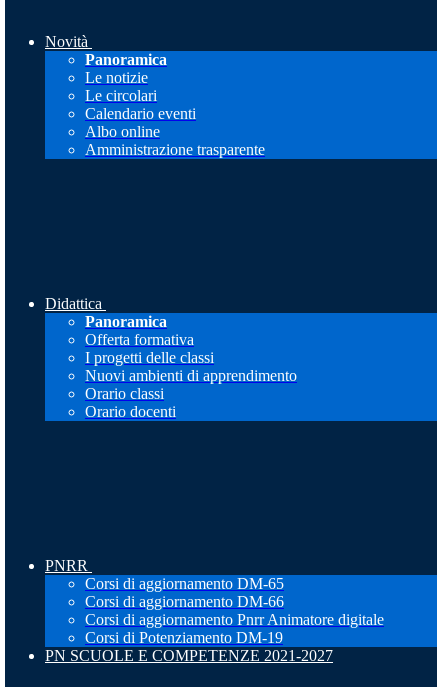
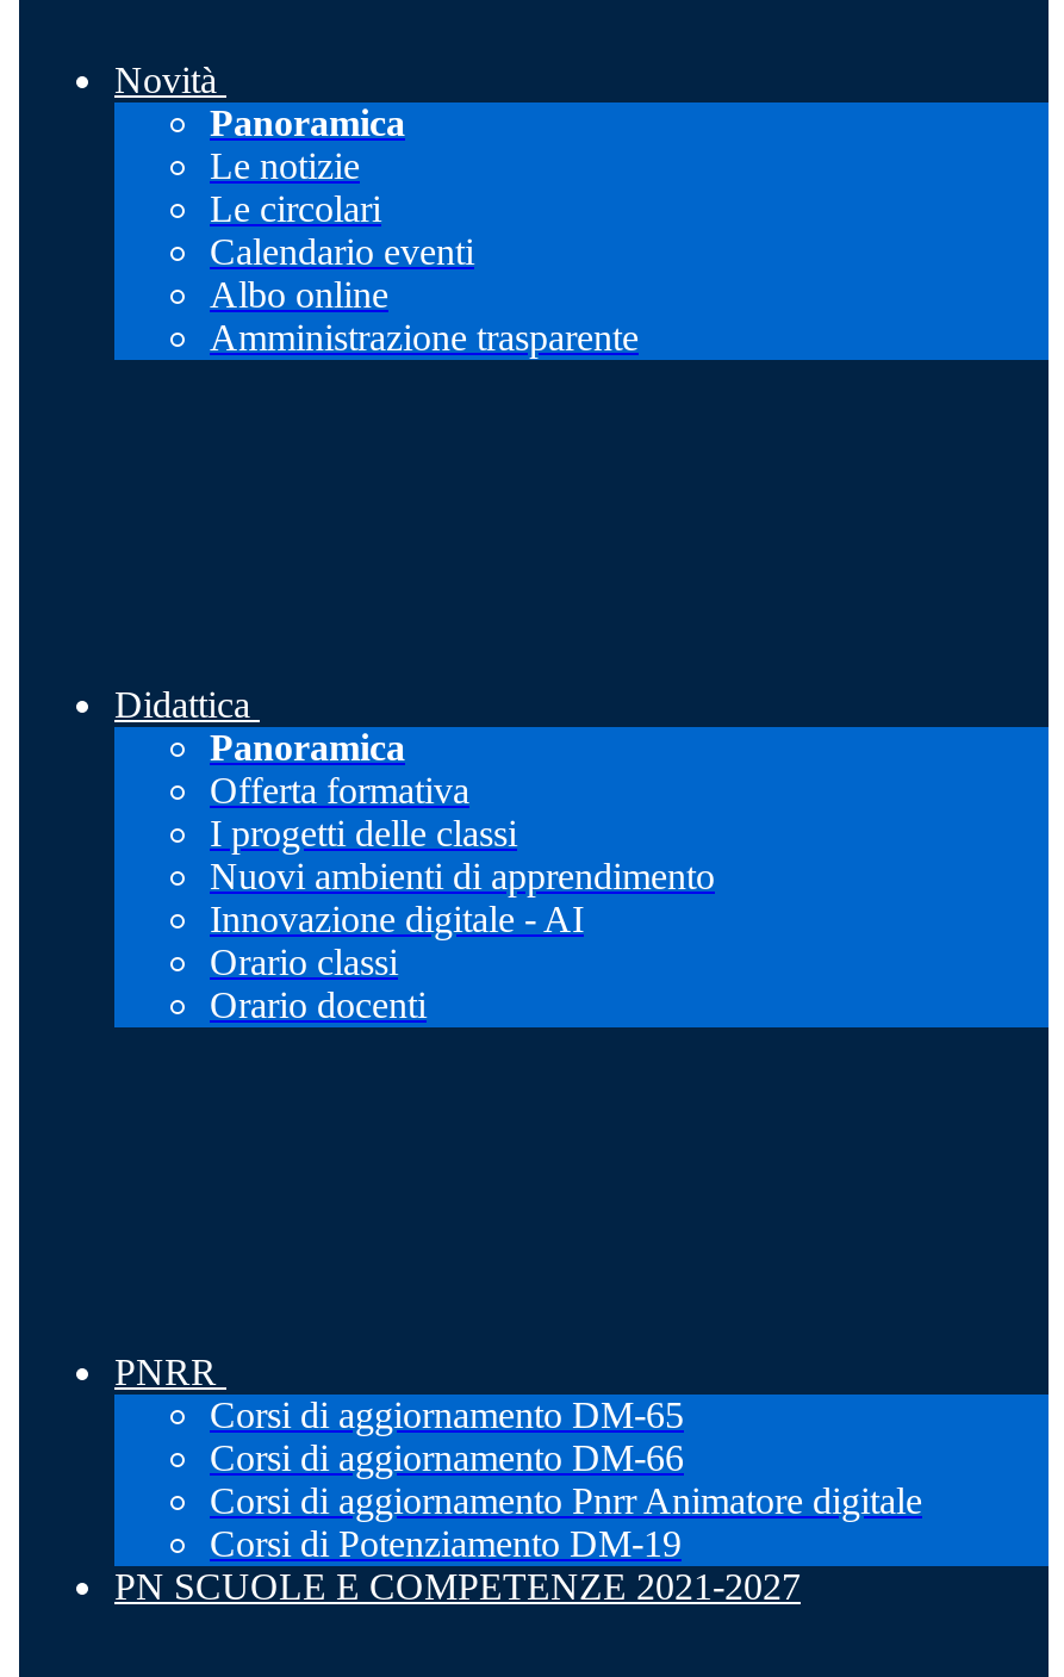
none -> [210,899,584,940] Innovazione digitale - AI

